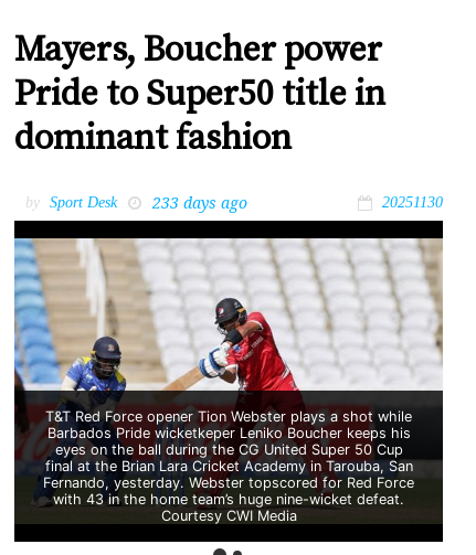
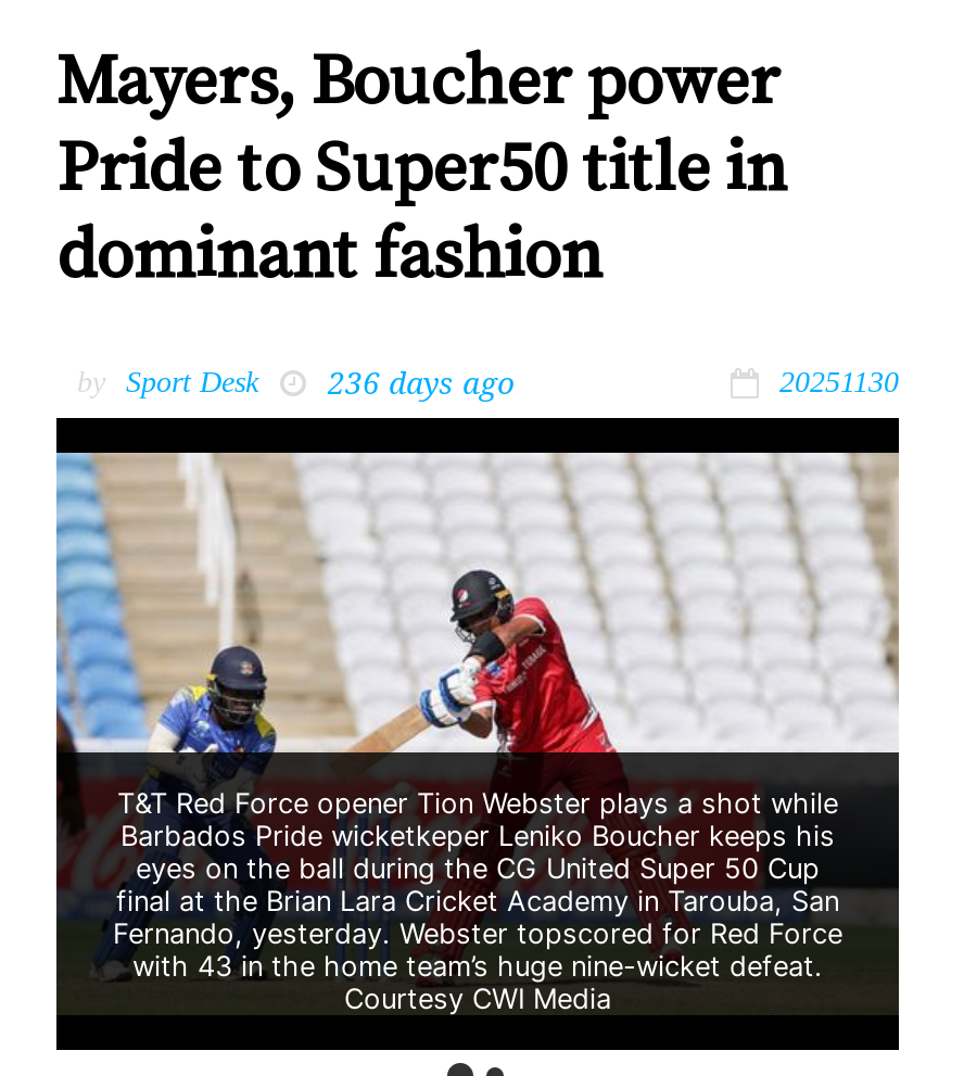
[152,192,247,213] 233 days ago -> [328,361,515,403] 236 days ago

